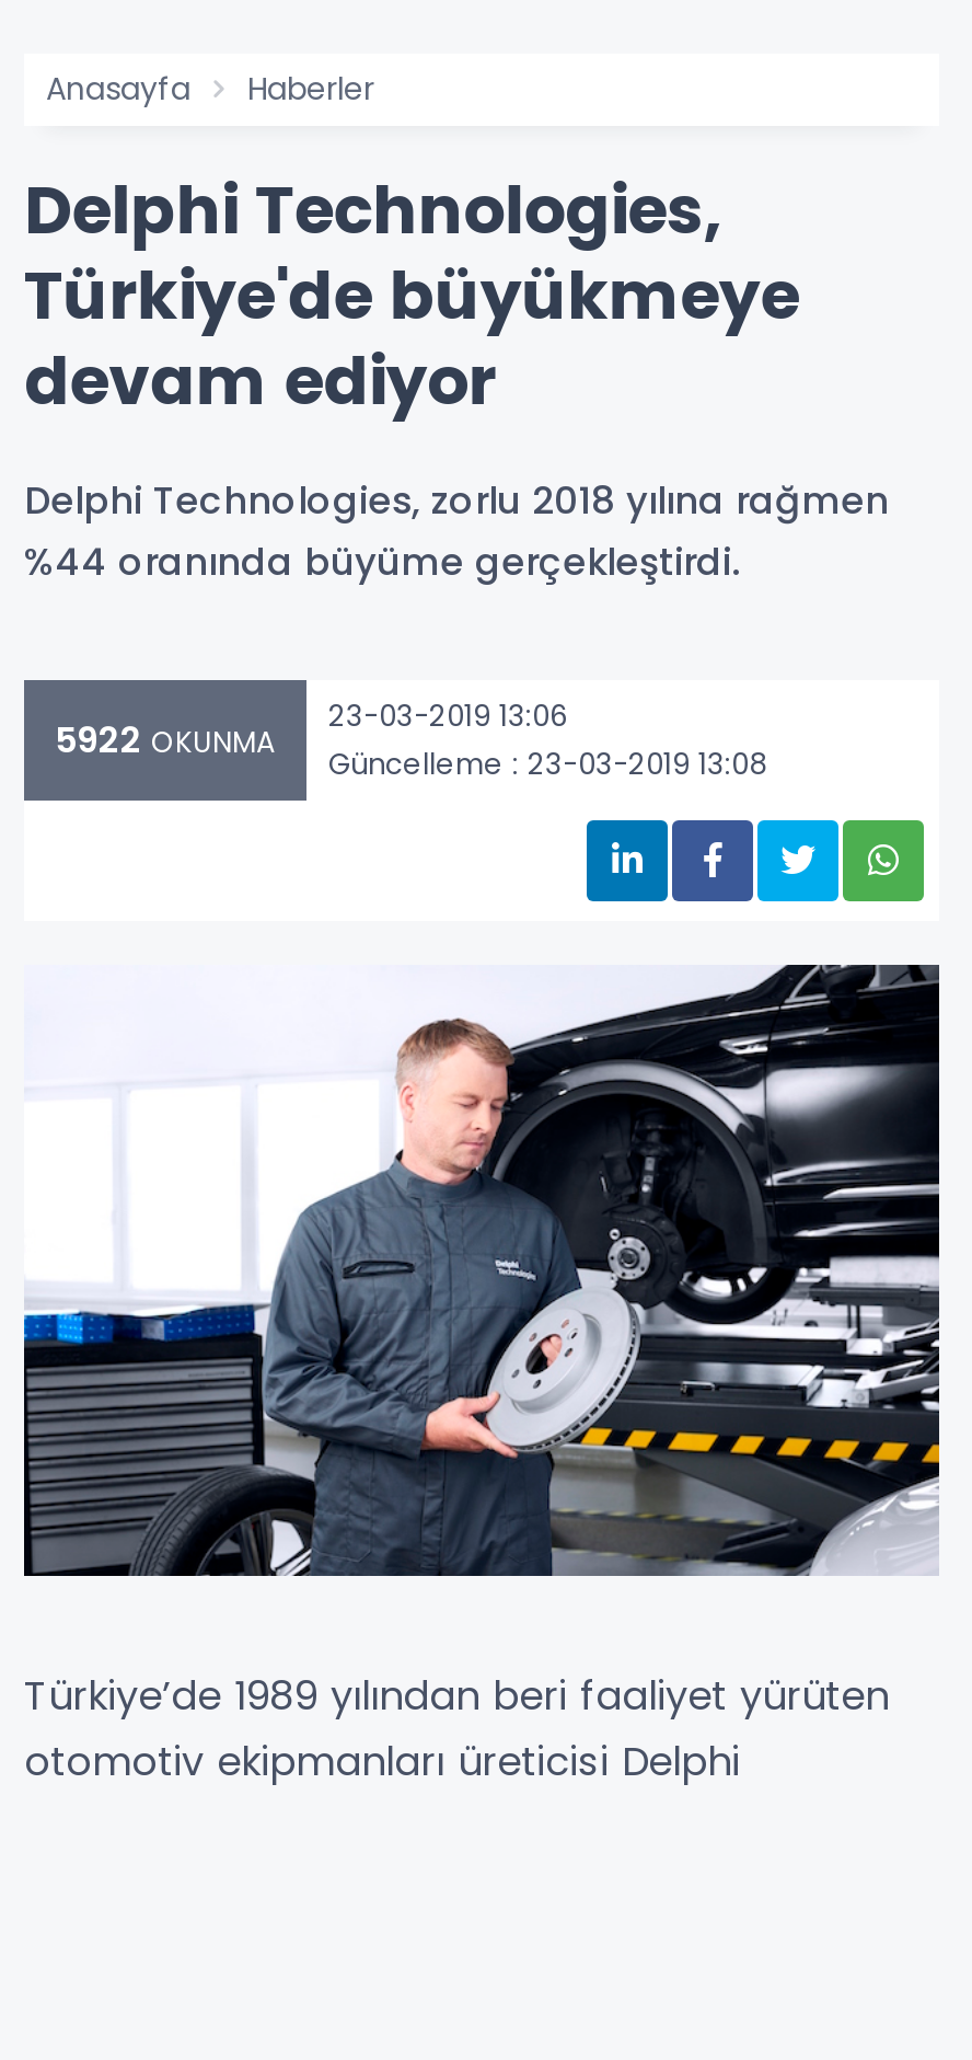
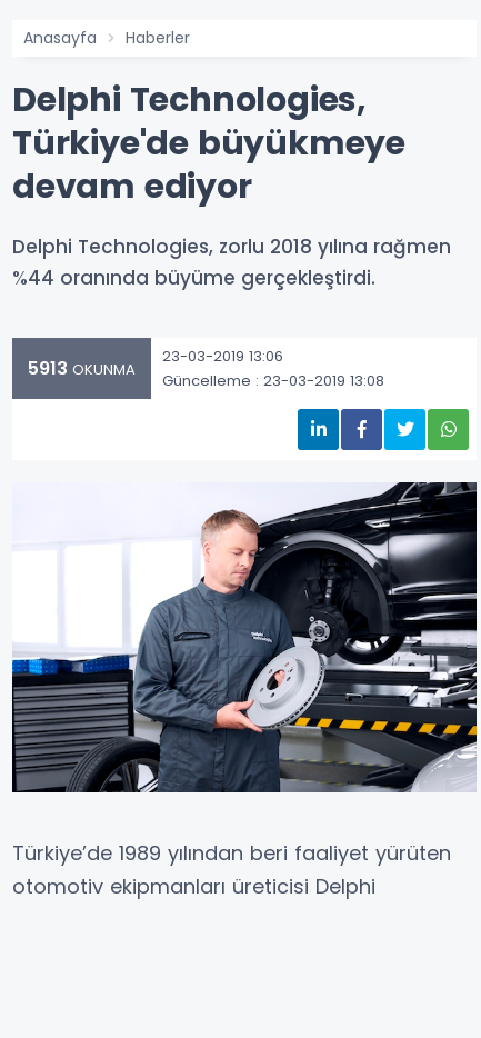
[55,695,766,785] 5922 OKUNMA 23-03-2019 13:06 Güncelleme : 23-03-2019 13:08 -> [28,346,384,391] 5913 OKUNMA 23-03-2019 13:06 Güncelleme : 23-03-2019 13:08

